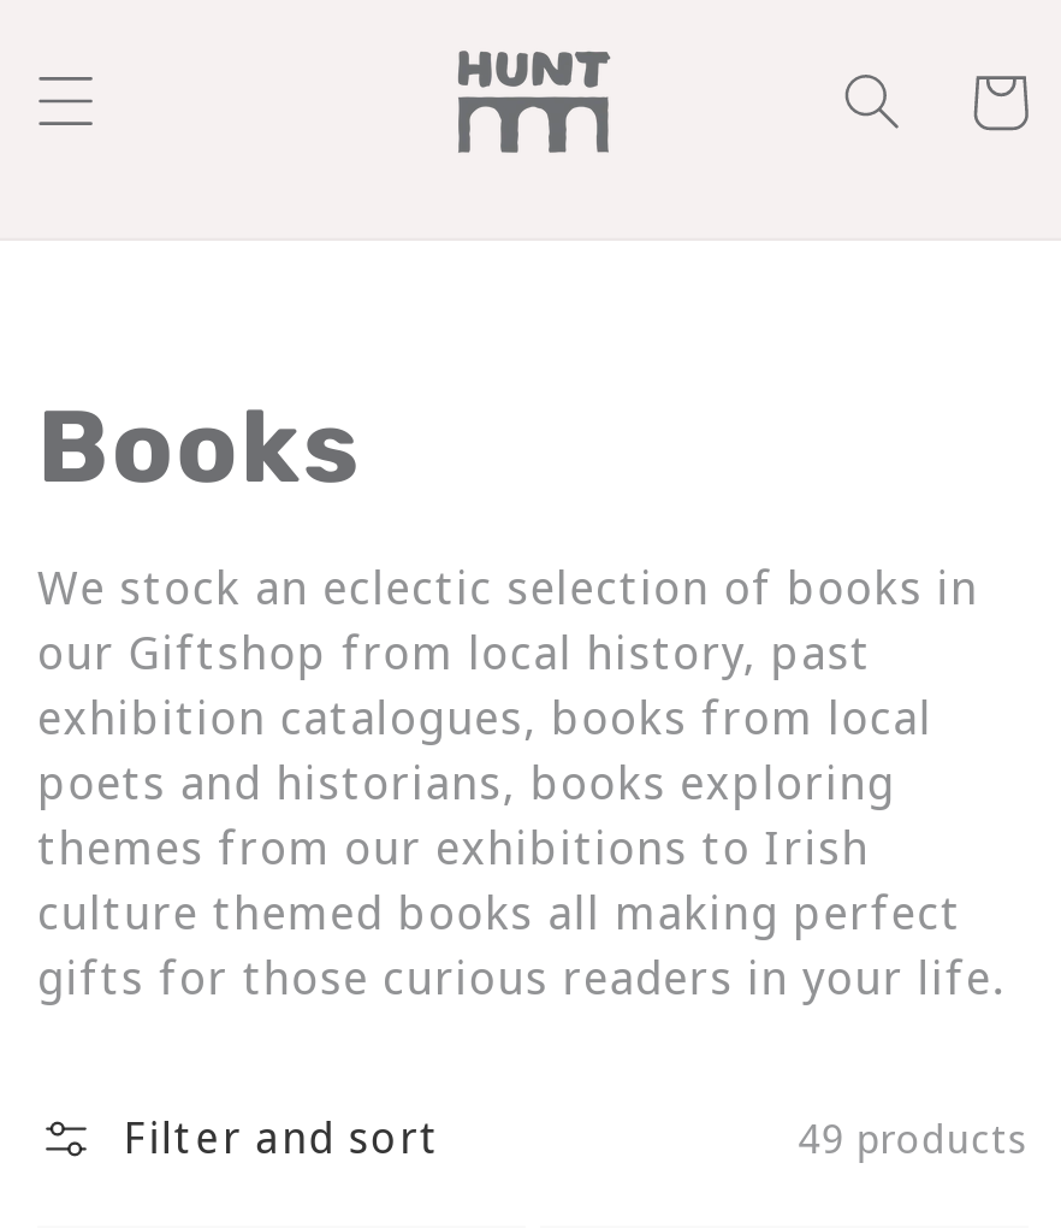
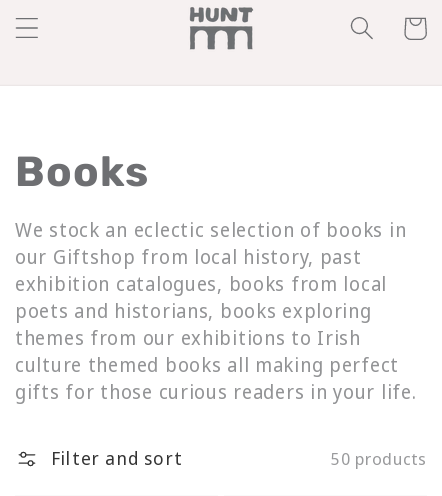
[798,1110,1029,1166] 49 products -> [331,447,427,470] 50 products

